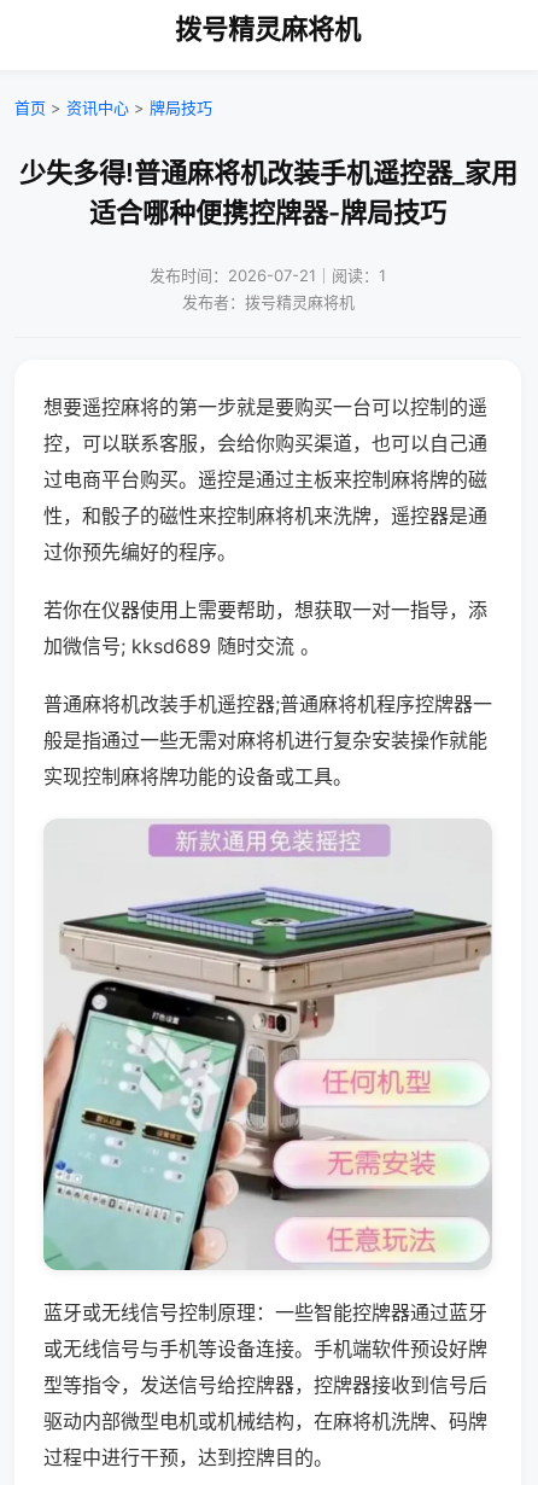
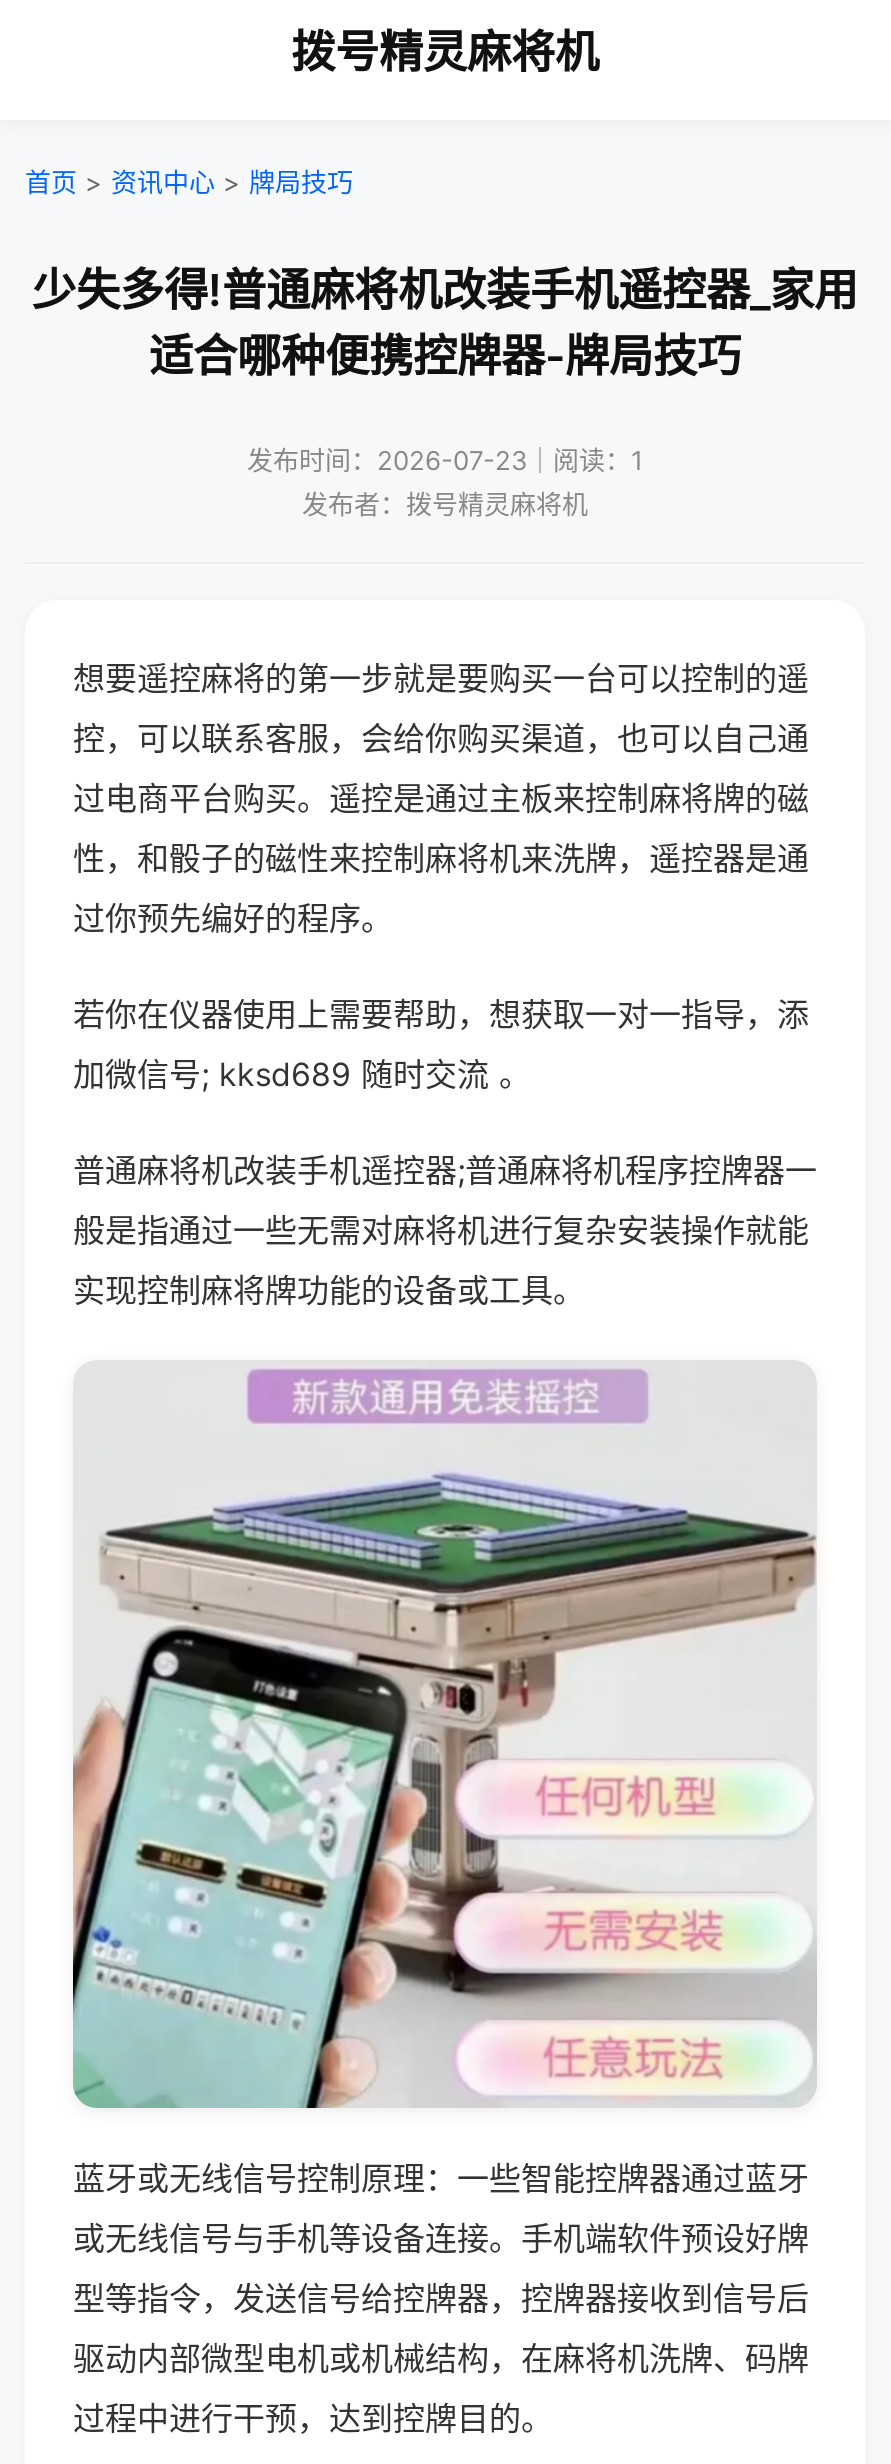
[150,266,386,285] 发布时间：2026-07-21｜阅读：1 -> [247,444,643,476] 发布时间：2026-07-23｜阅读：1

